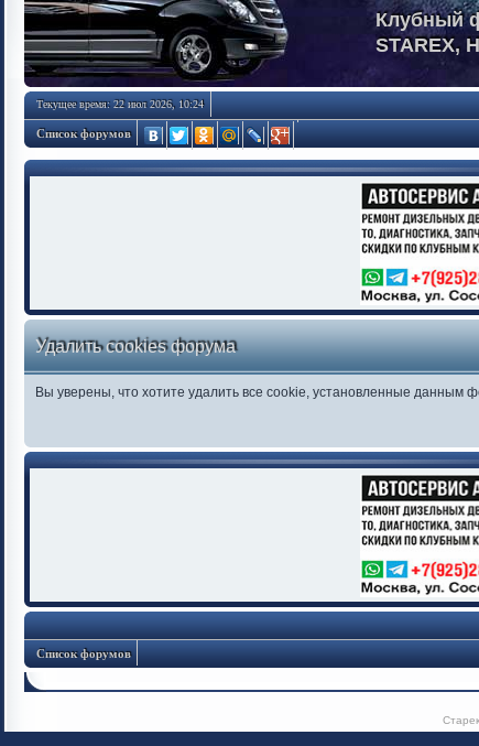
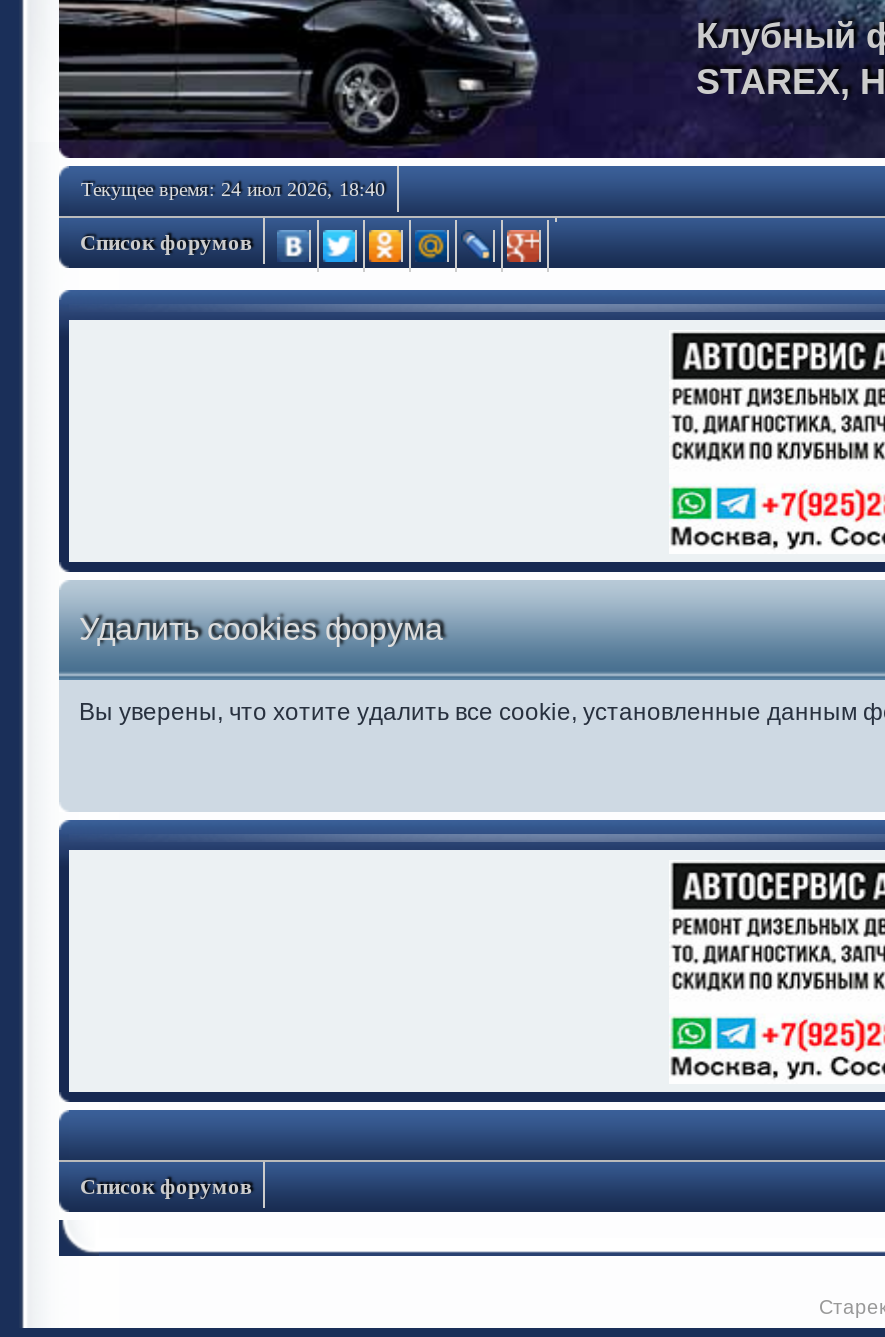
[36,98,204,110] Текущее время: 22 июл 2026, 10:24 -> [81,178,385,200] Текущее время: 24 июл 2026, 18:40

